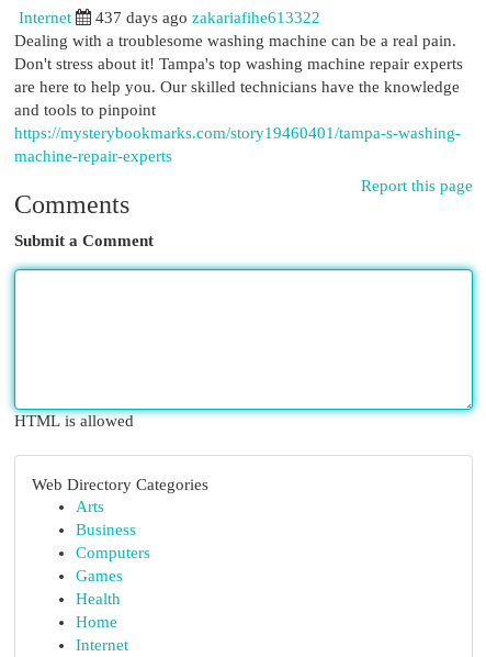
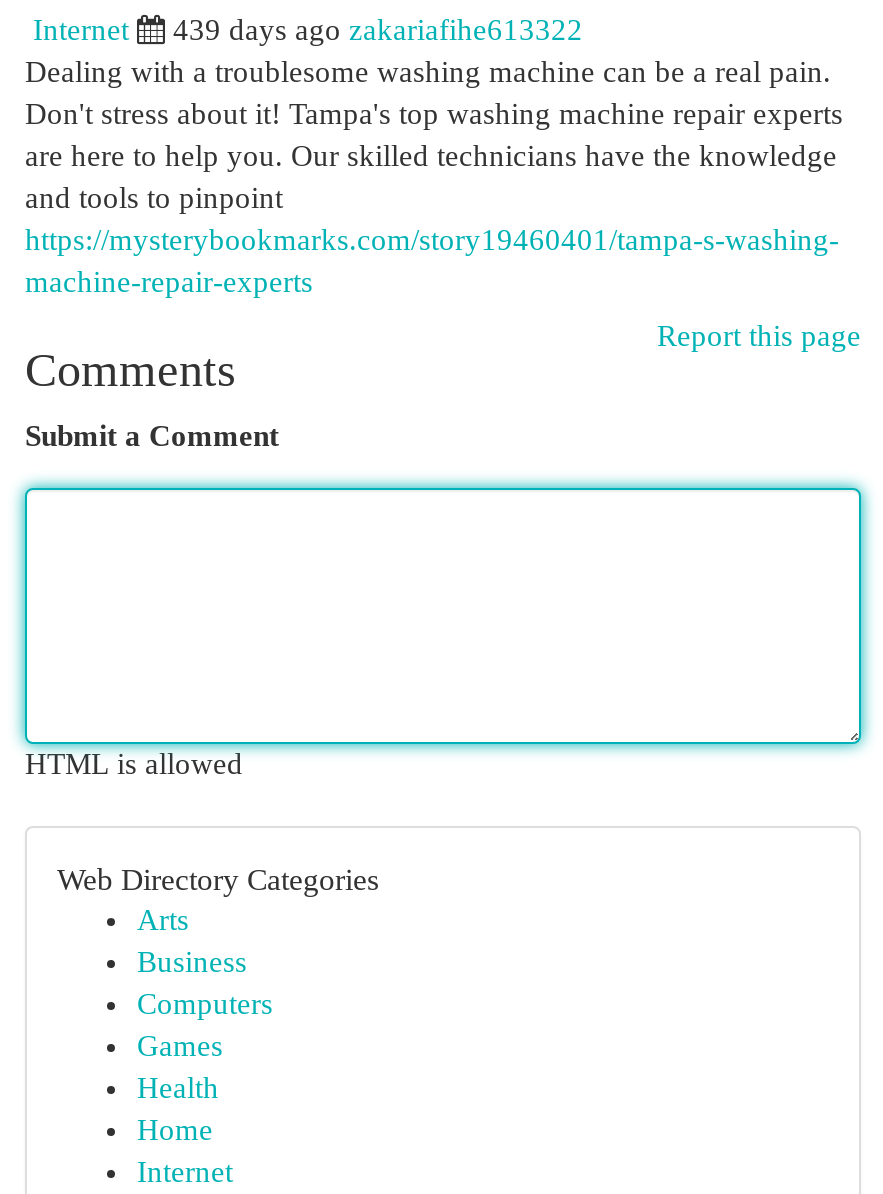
[95,9,320,26] 437 days ago zakariafihe613322 -> [173,14,583,46] 439 days ago zakariafihe613322

